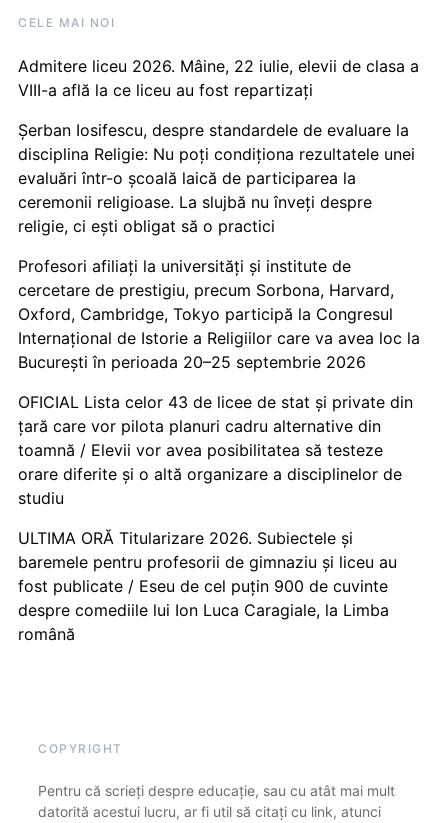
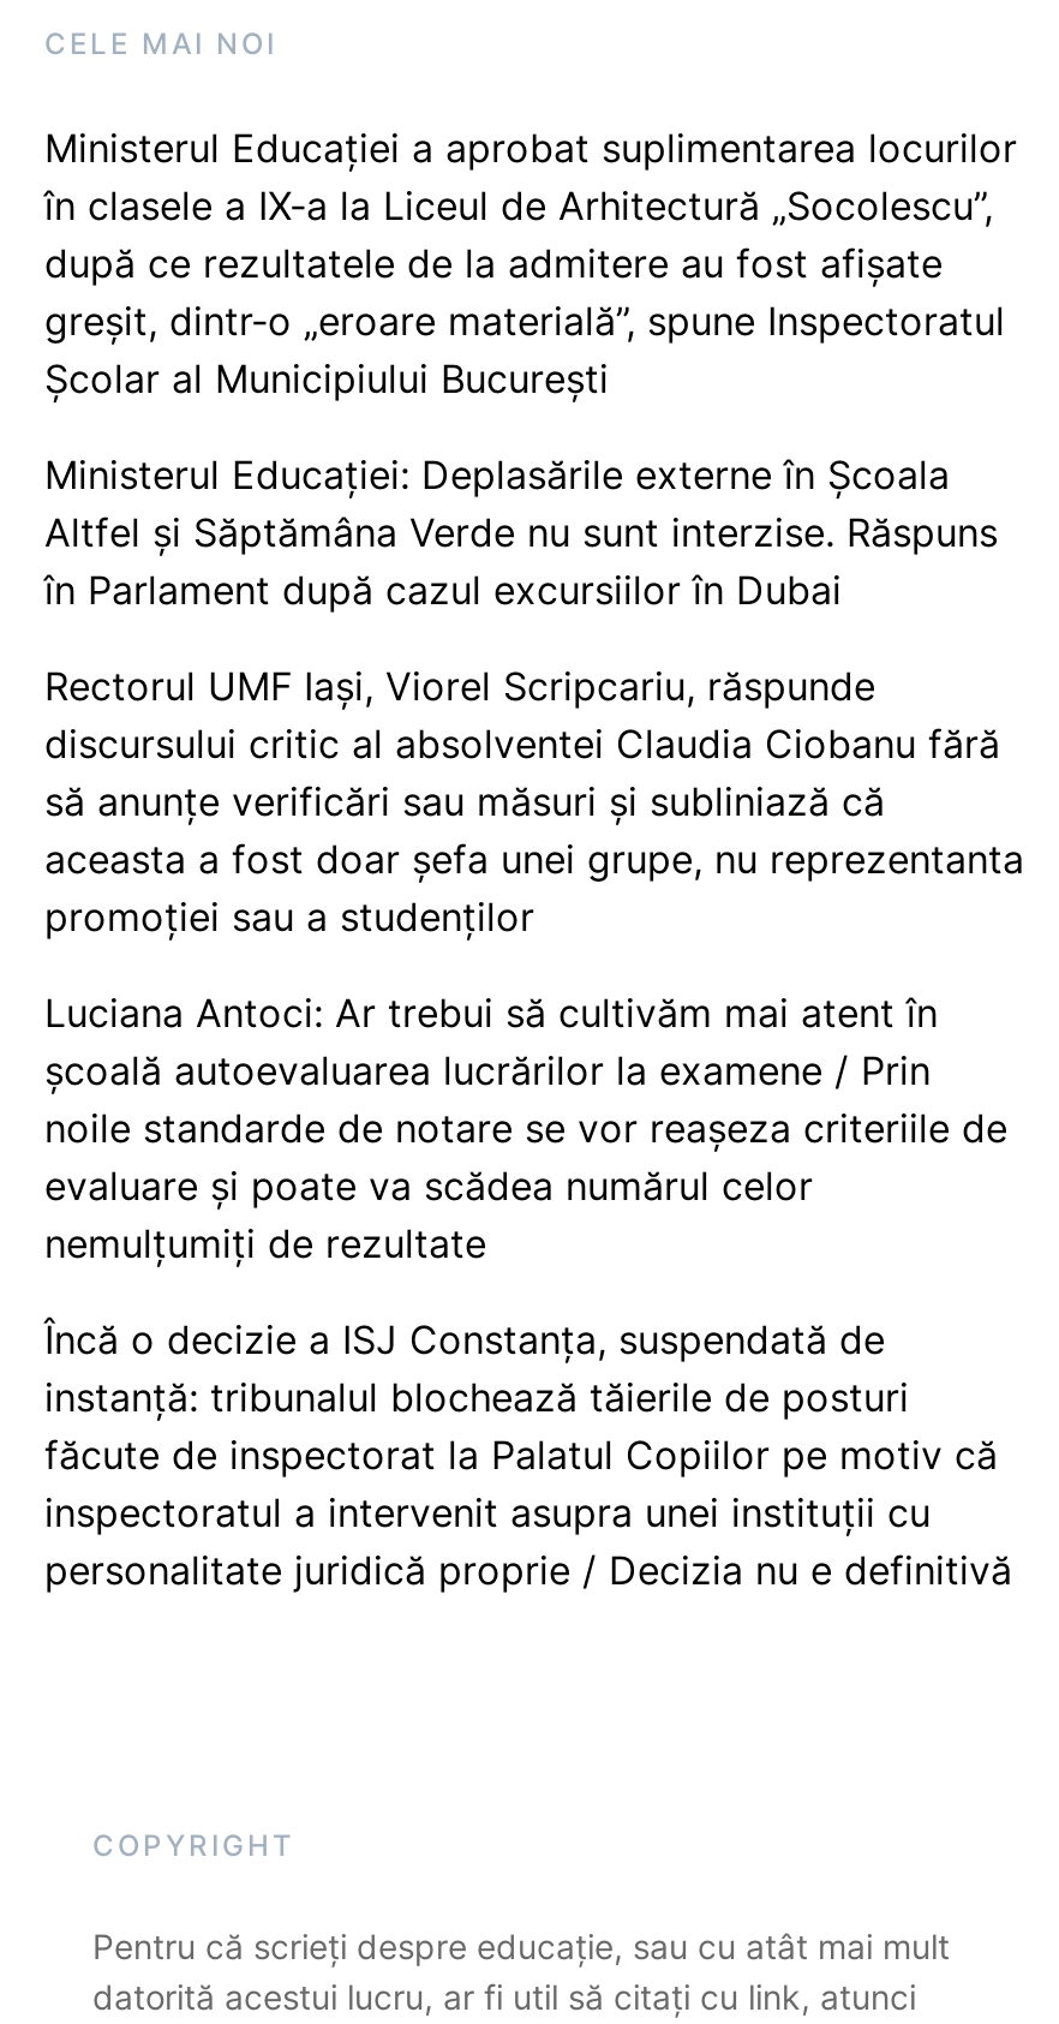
[18,56,419,100] Admitere liceu 2026. Mâine, 22 iulie, elevii de clasa a | VIII-a află la ce liceu au fost repartizați -> [44,124,1017,402] Ministerul Educației a aprobat suplimentarea locurilor | în clasele a IX-a la Liceul de Arhitectură „Socolescu”, | după ce rezultatele de la admitere au fost afișate | greșit, dintr-o „eroare materială”, spune Inspectoratul | Școlar al Municipiului București
[18,120,415,236] Șerban Iosifescu, despre standardele de evaluare la | disciplina Religie: Nu poți condiționa rezultatele unei | evaluări într-o școală laică de participarea la | ceremonii religioase. La slujbă nu înveți despre | religie, ci ești obligat să o practici -> [44,450,998,614] Ministerul Educației: Deplasările externe în Școala | Altfel și Săptămâna Verde nu sunt interzise. Răspuns | în Parlament după cazul excursiilor în Dubai
[18,256,420,372] Profesori afiliați la universități și institute de | cercetare de prestigiu, precum Sorbona, Harvard, | Oxford, Cambridge, Tokyo participă la Congresul | Internațional de Istorie a Religiilor care va avea loc la | București în perioada 20–25 septembrie 2026 -> [44,662,1024,941] Rectorul UMF Iași, Viorel Scripcariu, răspunde | discursului critic al absolventei Claudia Ciobanu fără | să anunțe verificări sau măsuri și subliniază că | aceasta a fost doar șefa unei grupe, nu reprezentanta | promoției sau a studenților
[18,392,413,508] OFICIAL Lista celor 43 de licee de stat și private din | țară care vor pilota planuri cadru alternative din | toamnă / Elevii vor avea posibilitatea să testeze | orare diferite și o altă organizare a disciplinelor de | studiu -> [44,989,1007,1267] Luciana Antoci: Ar trebui să cultivăm mai atent în | școală autoevaluarea lucrărilor la examene / Prin | noile standarde de notare se vor reașeza criteriile de | evaluare și poate va scădea numărul celor | nemulțumiți de rezultate
[18,528,397,644] ULTIMA ORĂ Titularizare 2026. Subiectele și | baremele pentru profesorii de gimnaziu și liceu au | fost publicate / Eseu de cel puțin 900 de cuvinte | despre comediile lui Ion Luca Caragiale, la Limba | română -> [44,1315,1012,1594] Încă o decizie a ISJ Constanța, suspendată de | instanță: tribunalul blochează tăierile de posturi | făcute de inspectorat la Palatul Copiilor pe motiv că | inspectoratul a intervenit asupra unei instituții cu | personalitate juridică proprie / Decizia nu e definitivă

